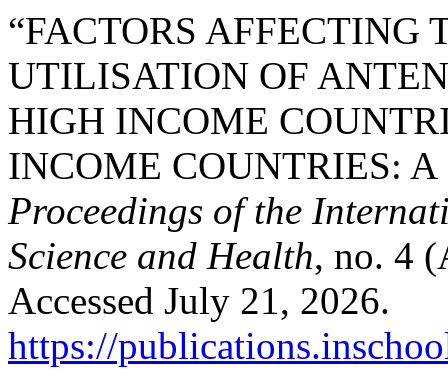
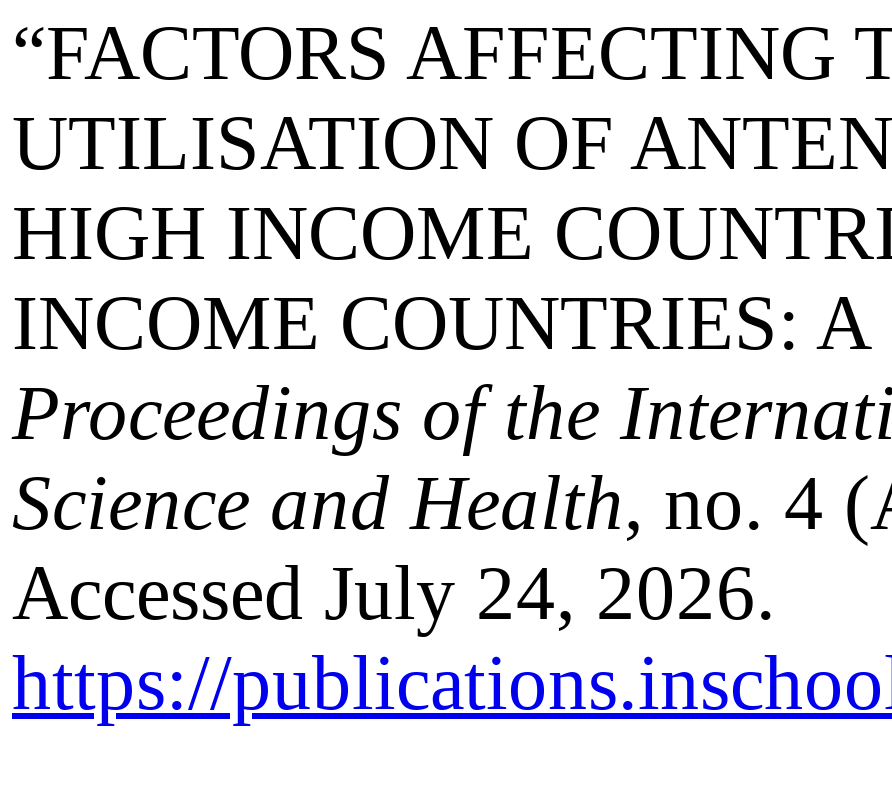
[8,279,390,322] Accessed July 21, 2026. -> [12,549,776,635] Accessed July 24, 2026.

